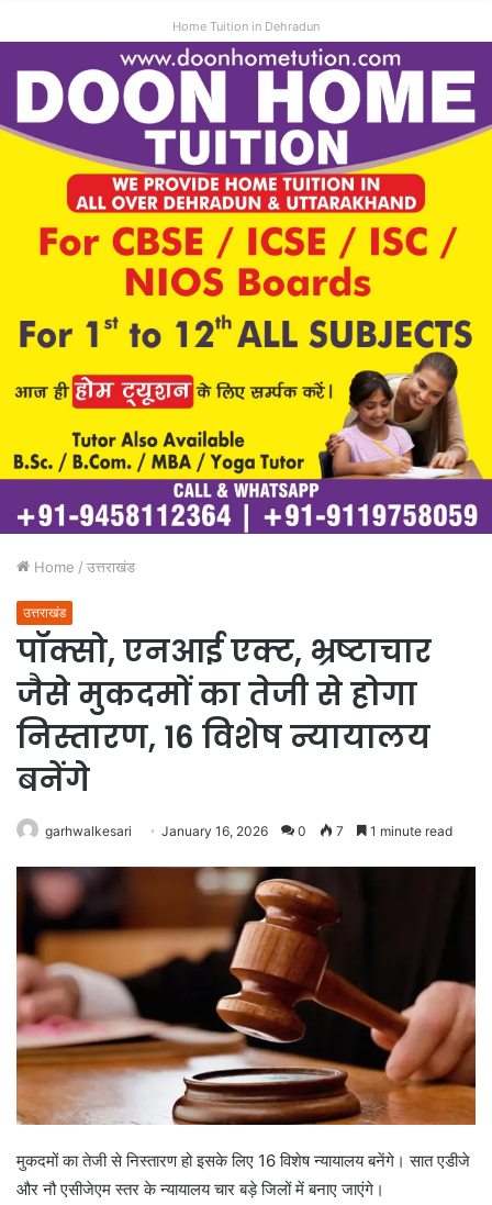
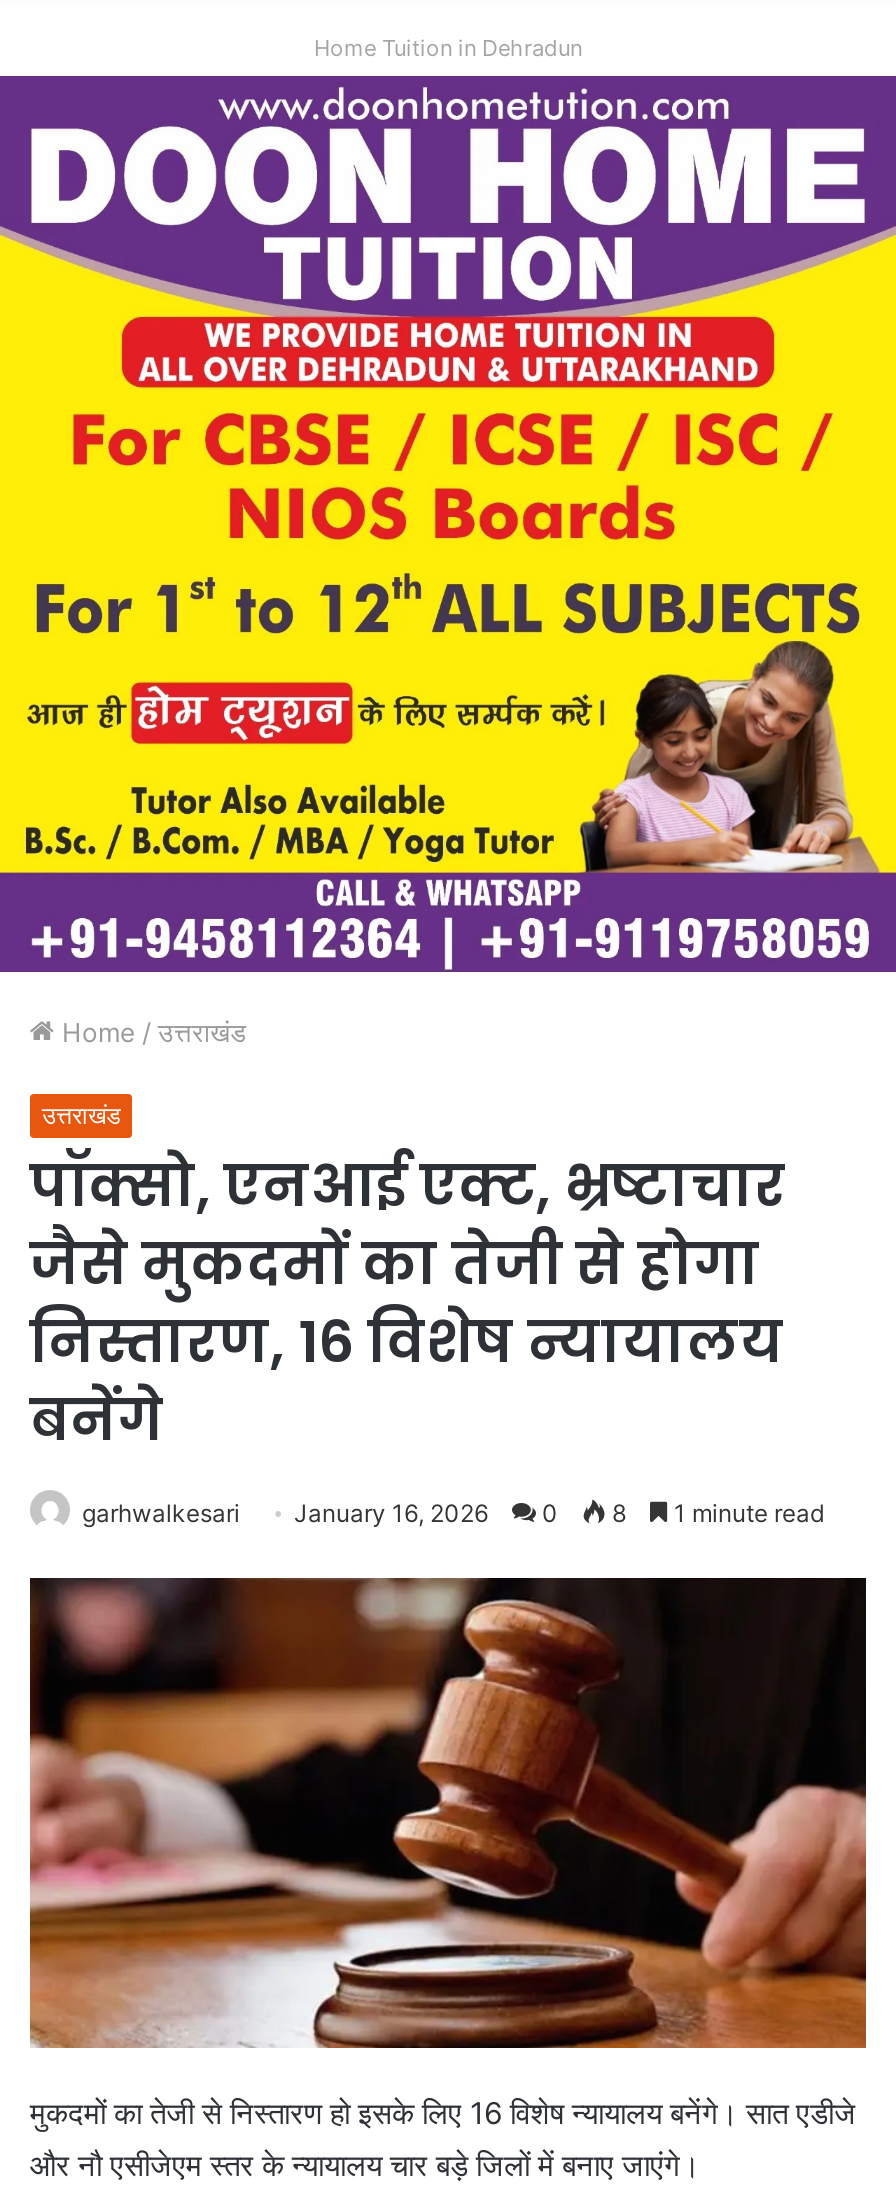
[45,823,452,839] garhwalkesari January 16, 2026 0 7 1 minute read -> [82,1498,824,1528] garhwalkesari January 16, 2026 0 8 1 minute read

